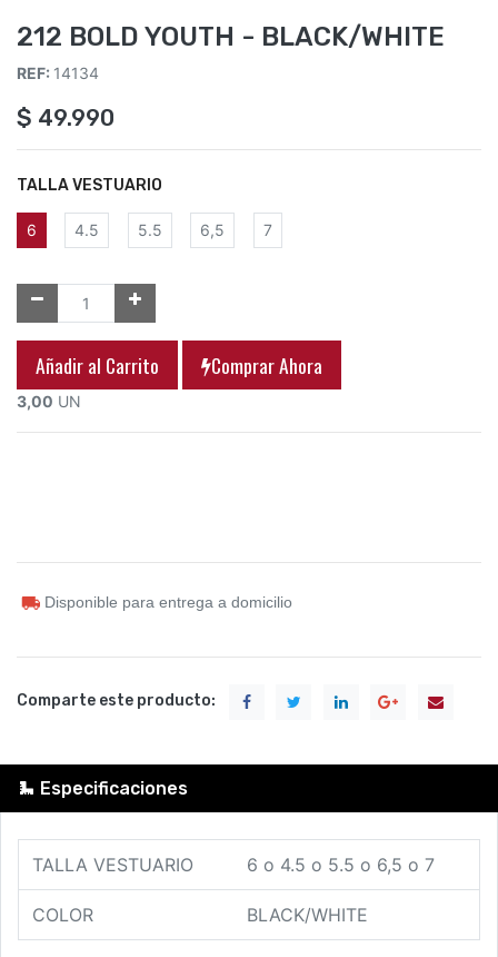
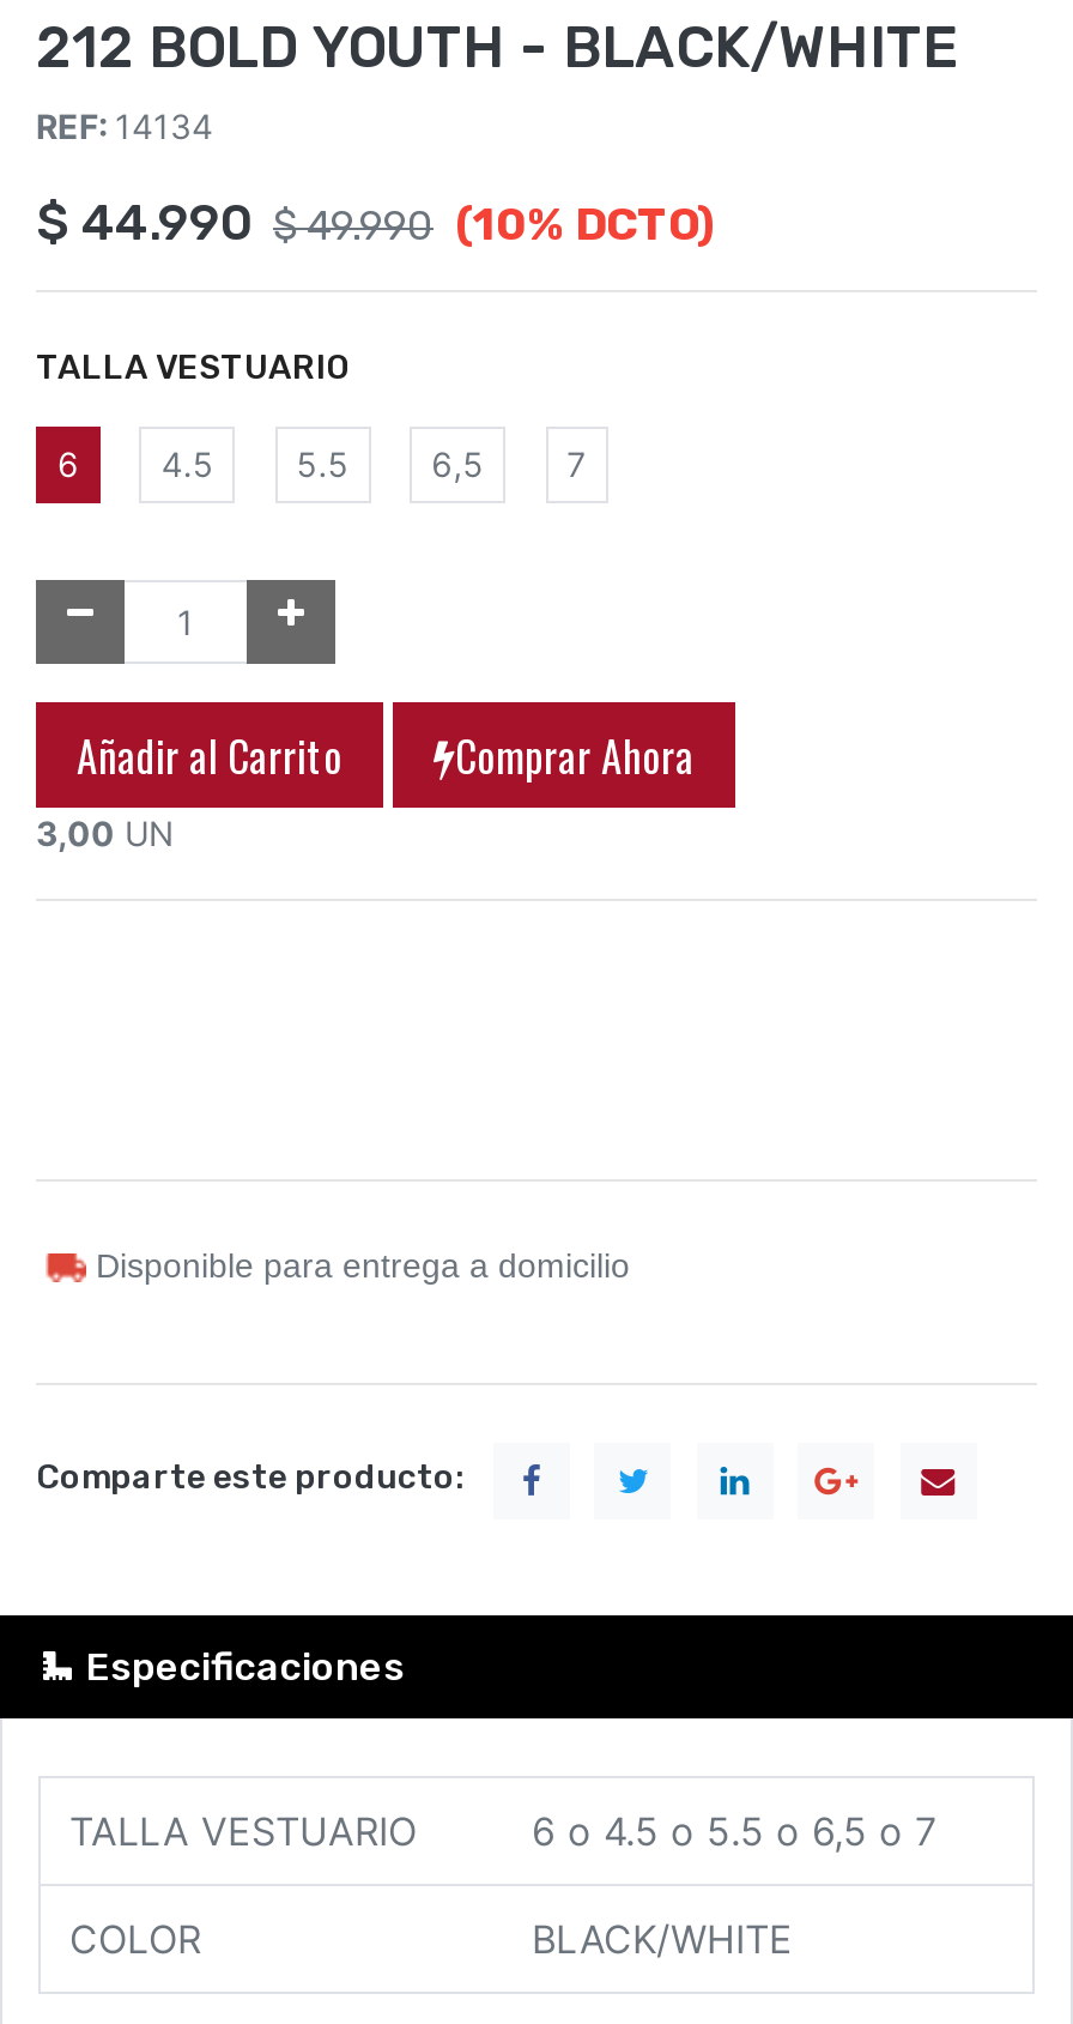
[17,103,114,131] $49.990 -> [36,191,716,251] $44.990 $49.990 (10% DCTO)

